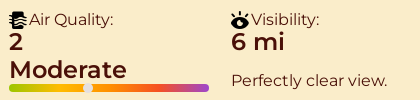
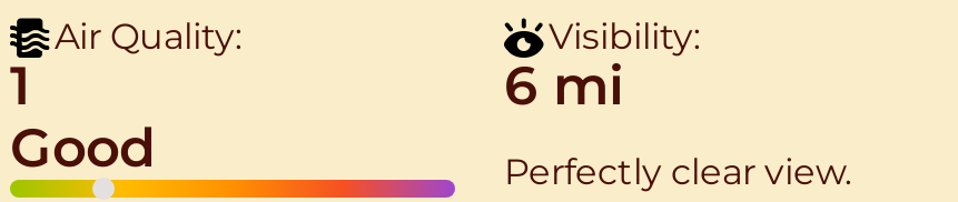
[9,27,127,84] 2 | Moderate -> [10,53,155,179] 1 | Good

